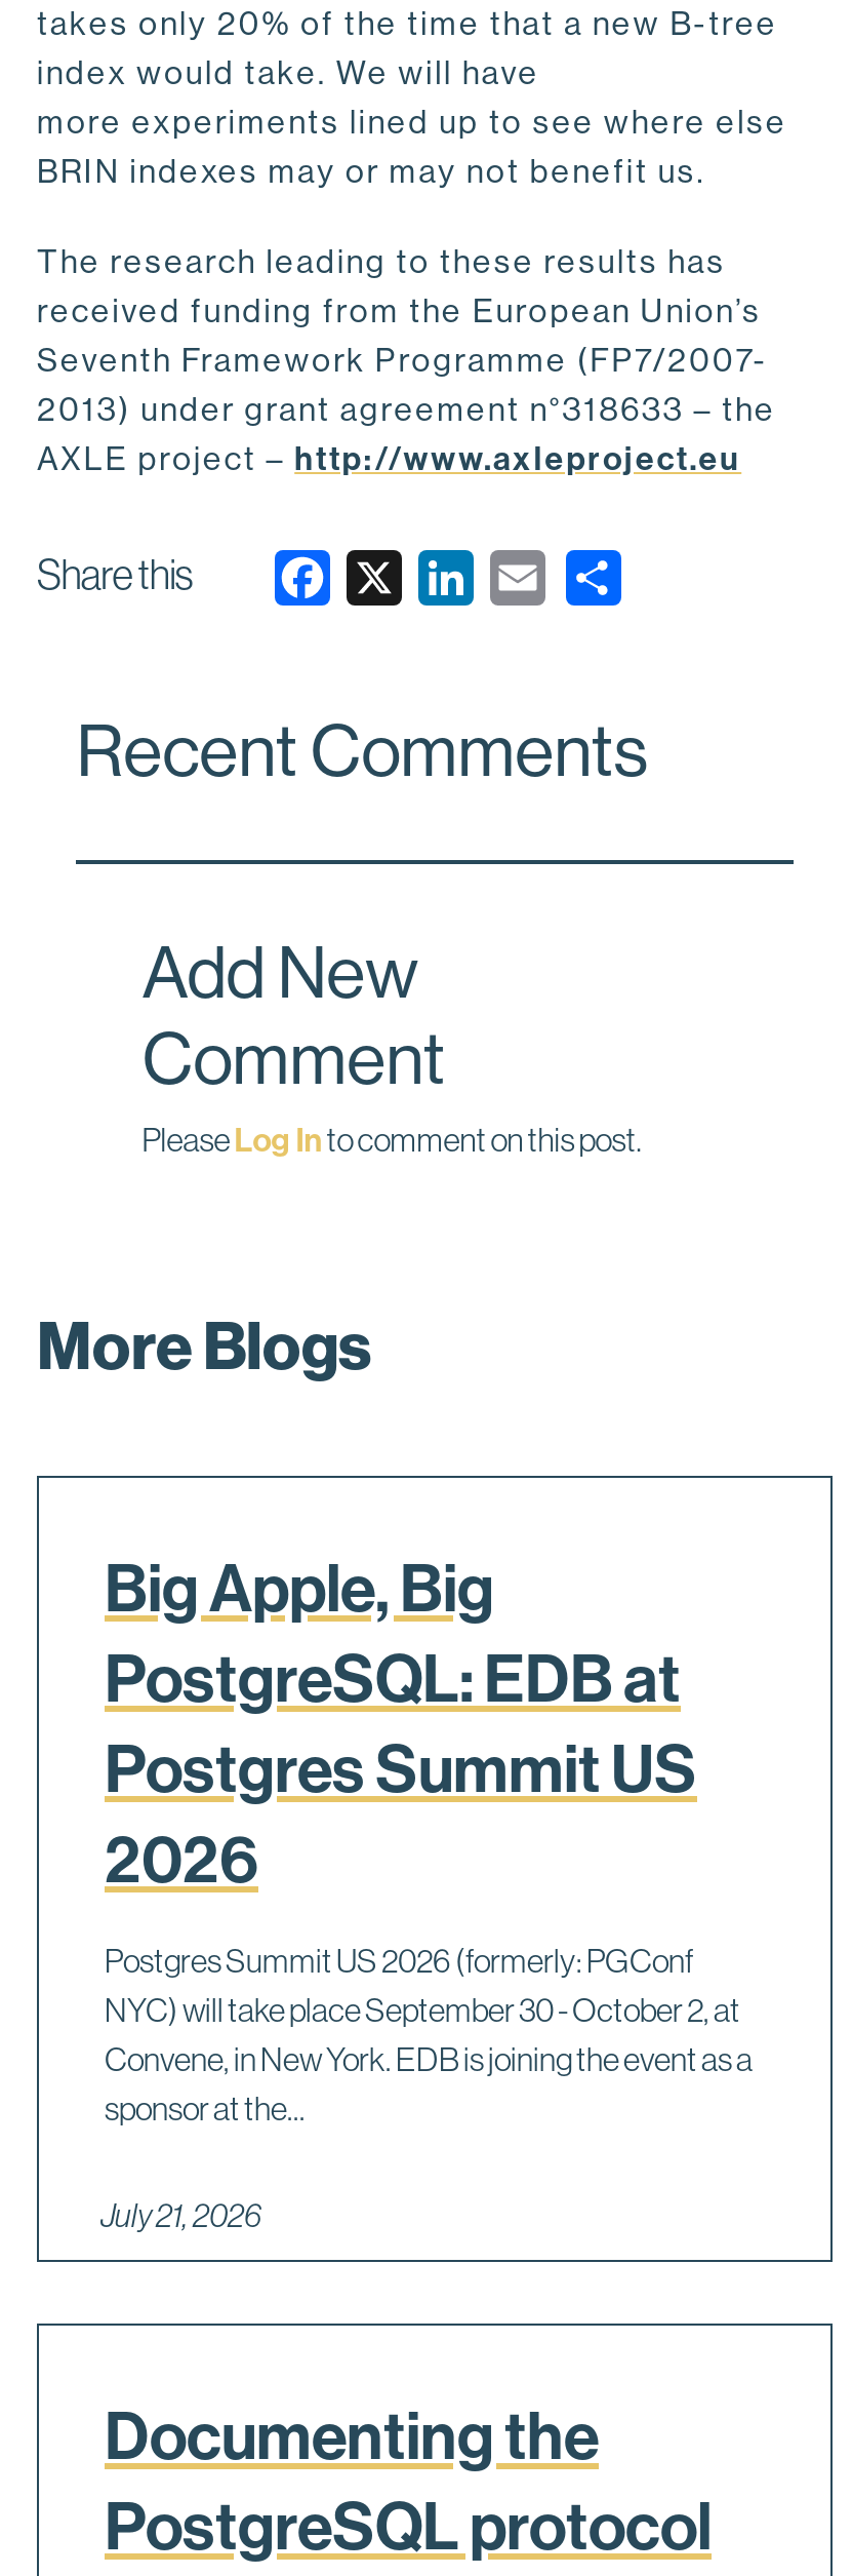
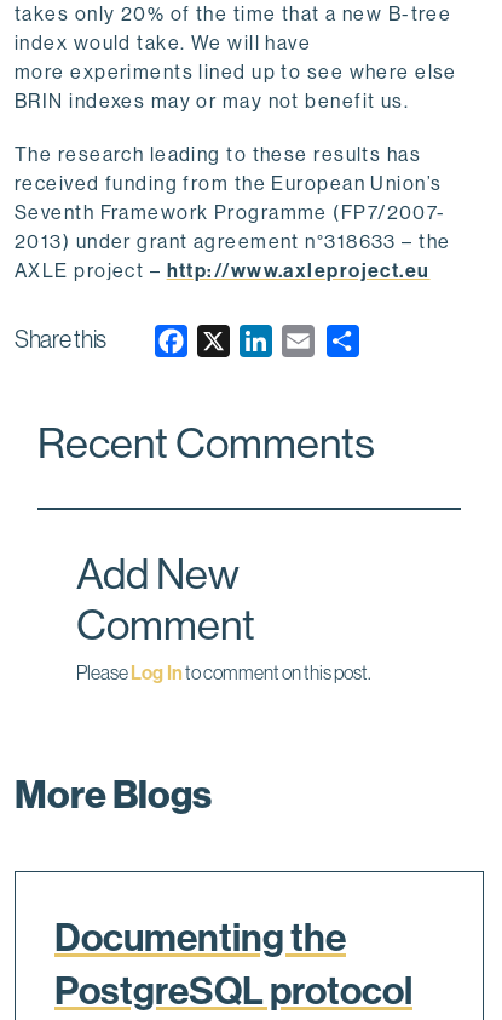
[100,1550,753,2233] Big Apple, Big | PostgreSQL: EDB at | Postgres Summit US | 2026 | Postgres Summit US 2026 (formerly: PGConf | NYC) will take place September 30 - October 2, at | Convene, in New York. EDB is joining the event as a | sponsor at the... | July 21, 2026 -> none

